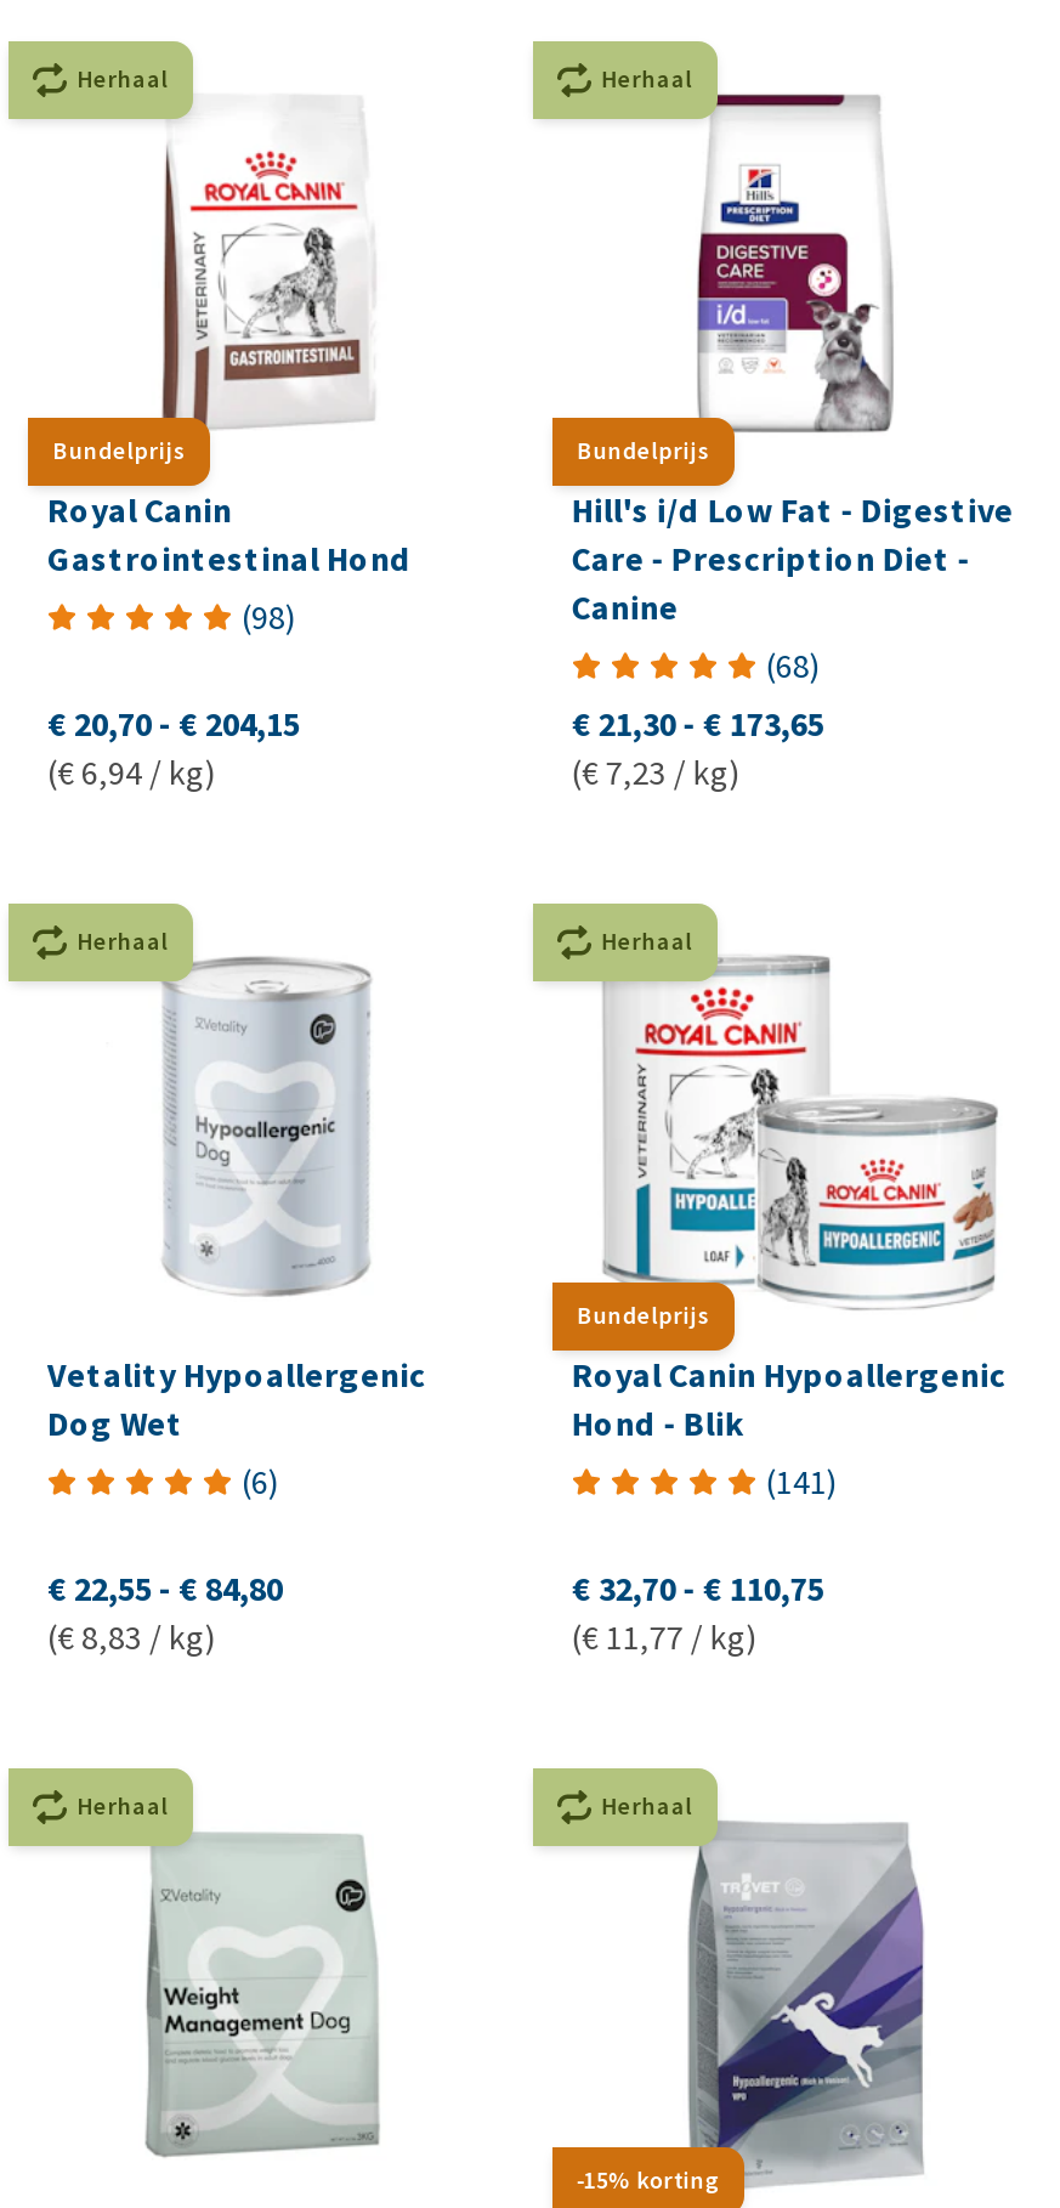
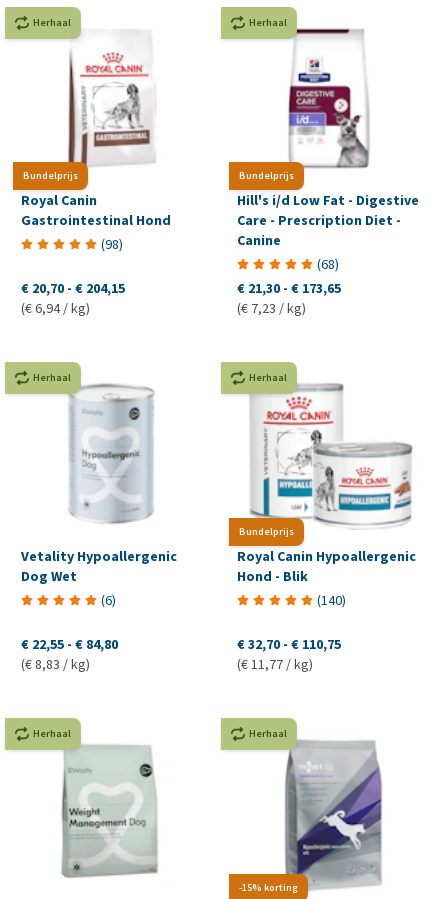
[766,1461,836,1504] (141) -> [317,591,346,609] (140)

